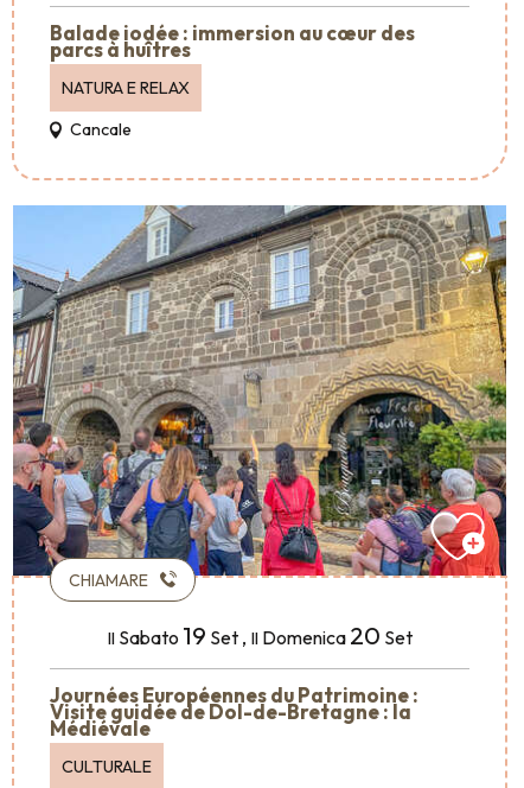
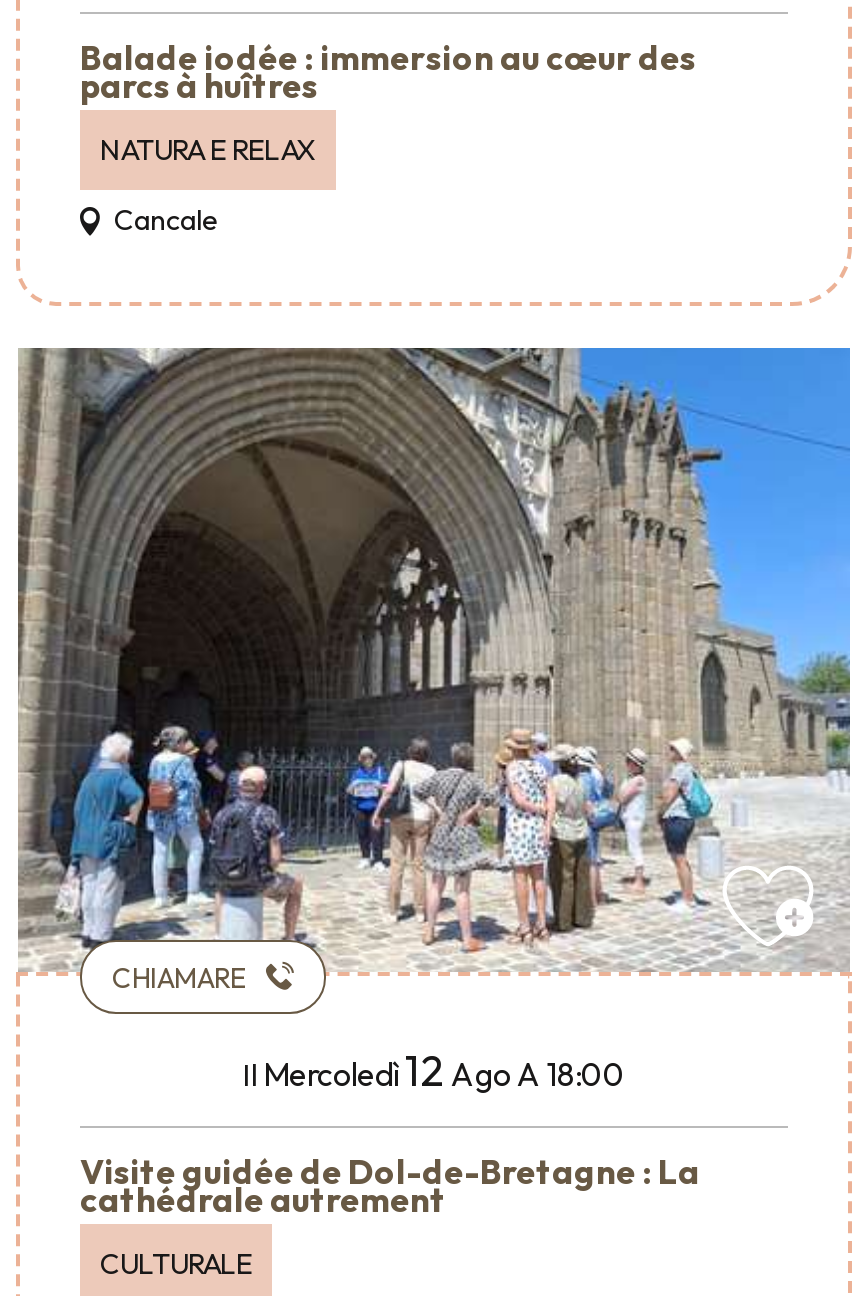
[12,204,507,650] [image] | Il Sabato 19 Set, Il Domenica 20 Set -> [16,345,852,1096] [image] | Il Mercoledì 12 Ago A 18:00
[50,682,418,740] Journées Européennes du Patrimoine : | Visite guidée de Dol-de-Bretagne : la | Médiévale -> [80,1150,700,1220] Visite guidée de Dol-de-Bretagne : La | cathédrale autrement

